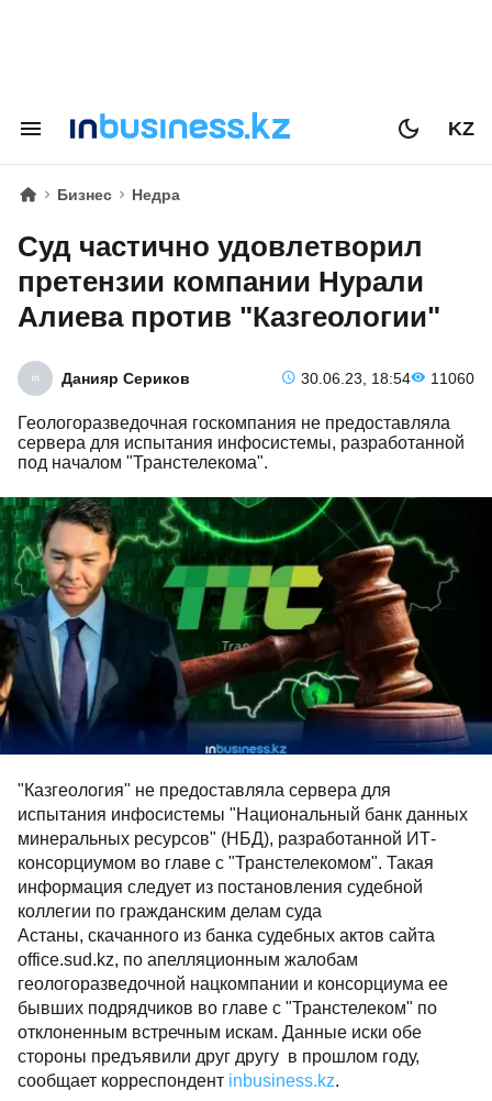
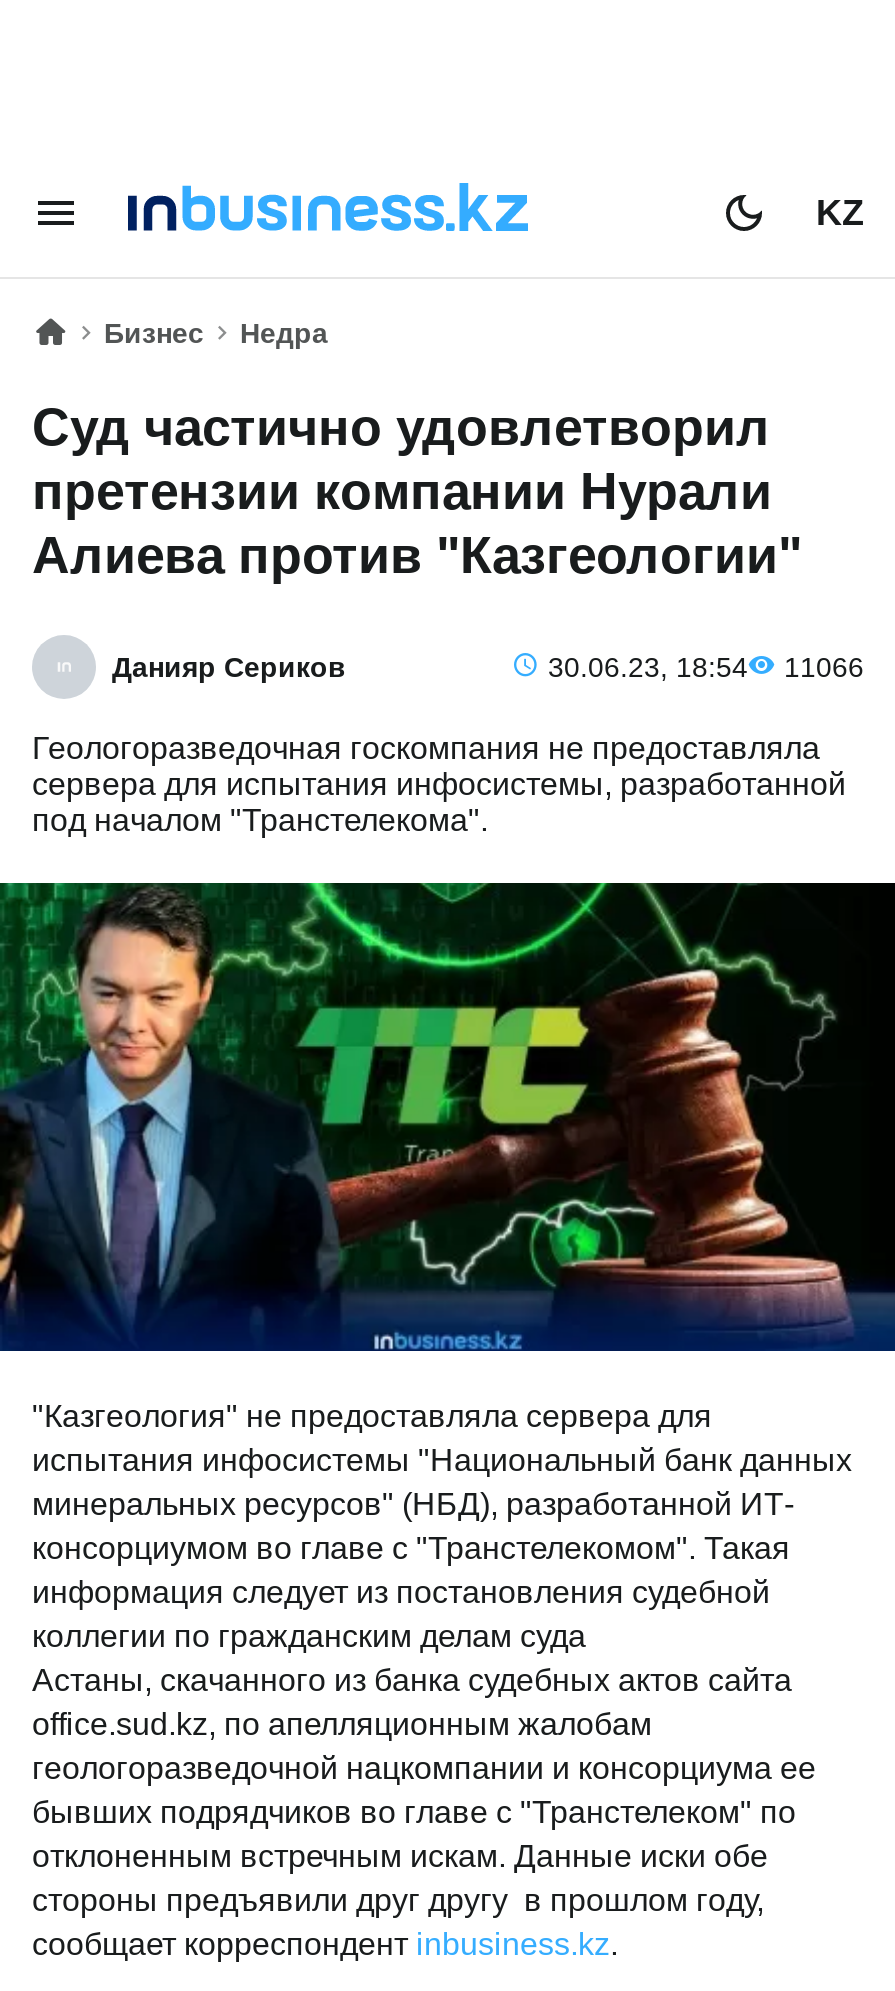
[301,370,474,387] 30.06.23, 18:54 11060 -> [548,651,864,683] 30.06.23, 18:54 11066

